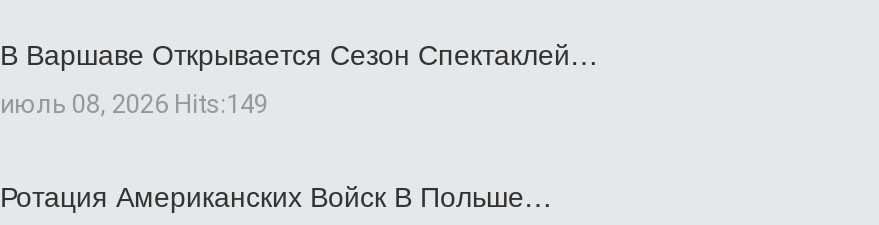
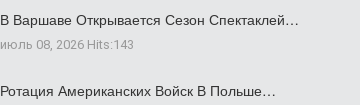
[0,90,268,120] июль 08, 2026 Hits:149 -> [0,37,134,52] июль 08, 2026 Hits:143

